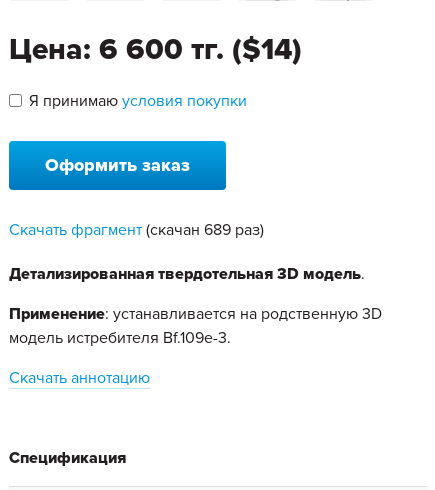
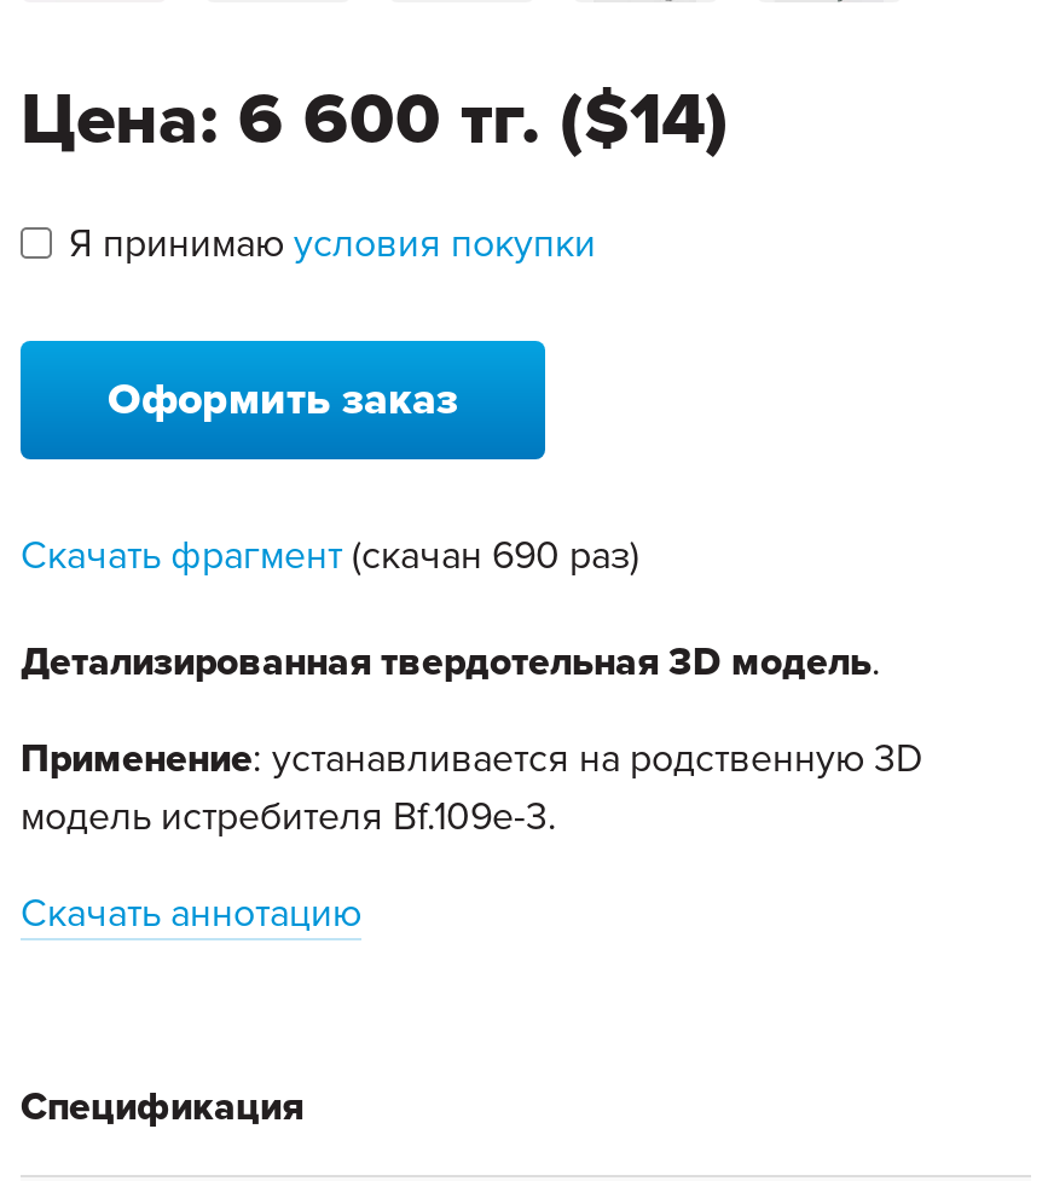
[9,220,264,240] Скачать фрагмент (скачан 689 раз) -> [21,532,639,580] Скачать фрагмент (скачан 690 раз)

